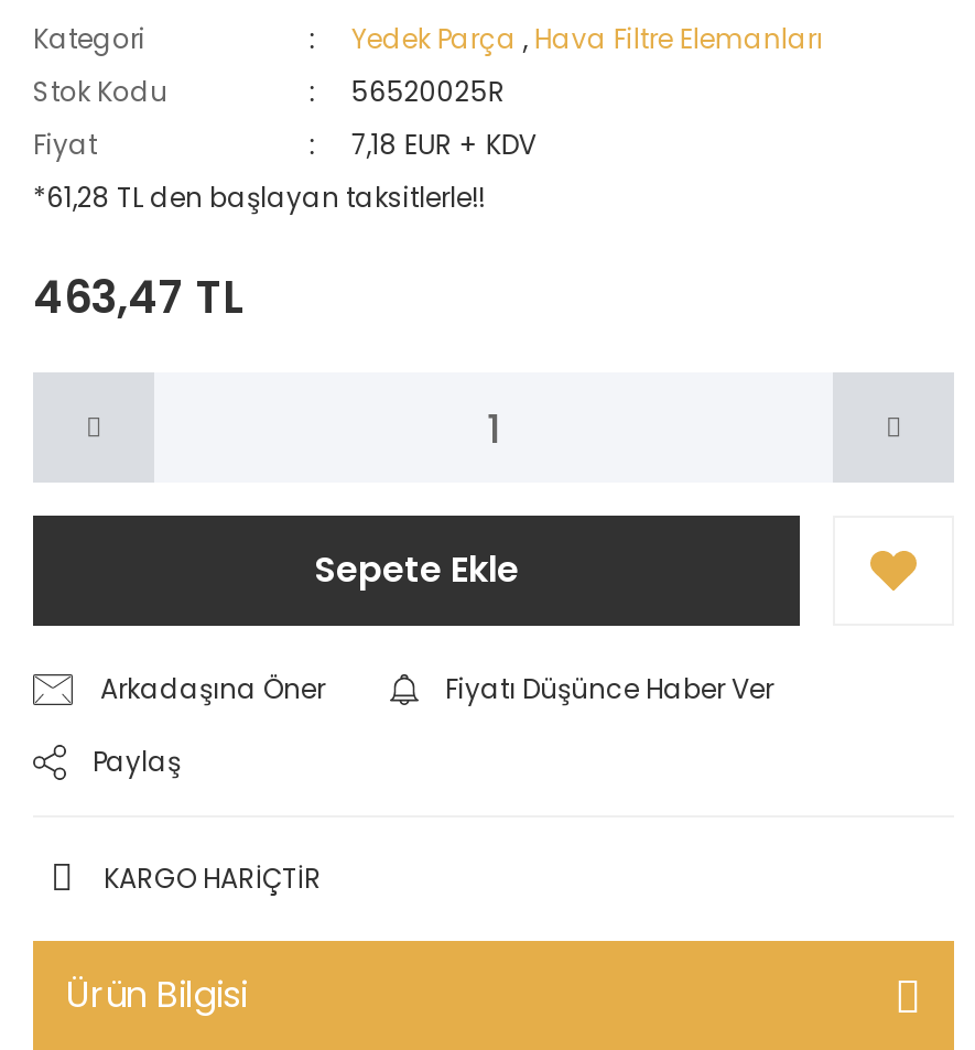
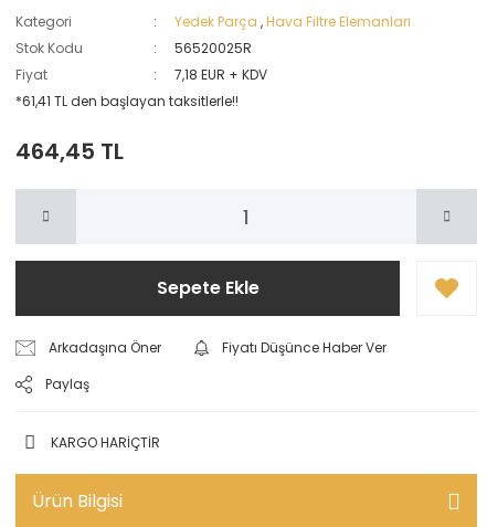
[33,178,485,216] *61,28 TL den başlayan taksitlerle!! -> [15,92,239,110] *61,41 TL den başlayan taksitlerle!!
[33,267,242,328] 463,47 TL -> [15,136,124,167] 464,45 TL

